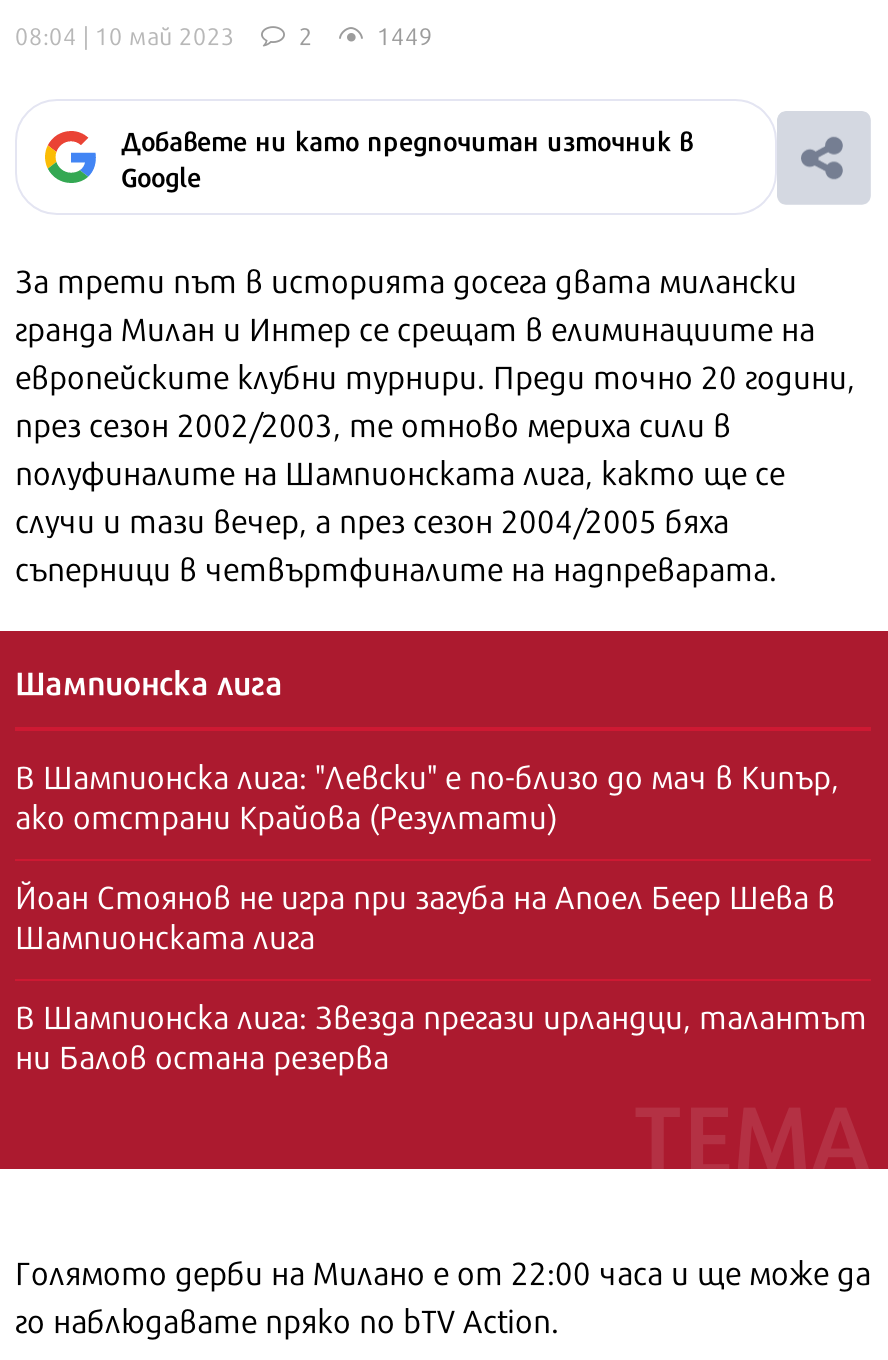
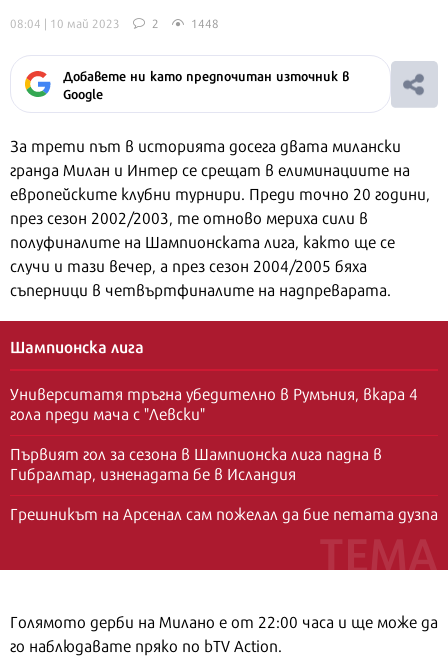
[377,17,433,53] 1449 -> [191,14,219,32] 1448
[15,751,839,839] В Шампионска лига: "Левски" е по-близо до мач в Кипър, | ако отстрани Крайова (Резултати) -> [10,381,418,425] Университатя тръгна убедително в Румъния, вкара 4 | гола преди мача с "Левски"
[15,871,835,959] Йоан Стоянов не игра при загуба на Апоел Беер Шева в | Шампионската лига -> [10,441,382,485] Първият гол за сезона в Шампионска лига падна в | Гибралтар, изненадата бе в Исландия
[15,991,867,1079] В Шампионска лига: Звезда прегази ирландци, талантът | ни Балов остана резерва -> [10,501,438,525] Грешникът на Арсенал сам пожелал да бие петата дузпа

